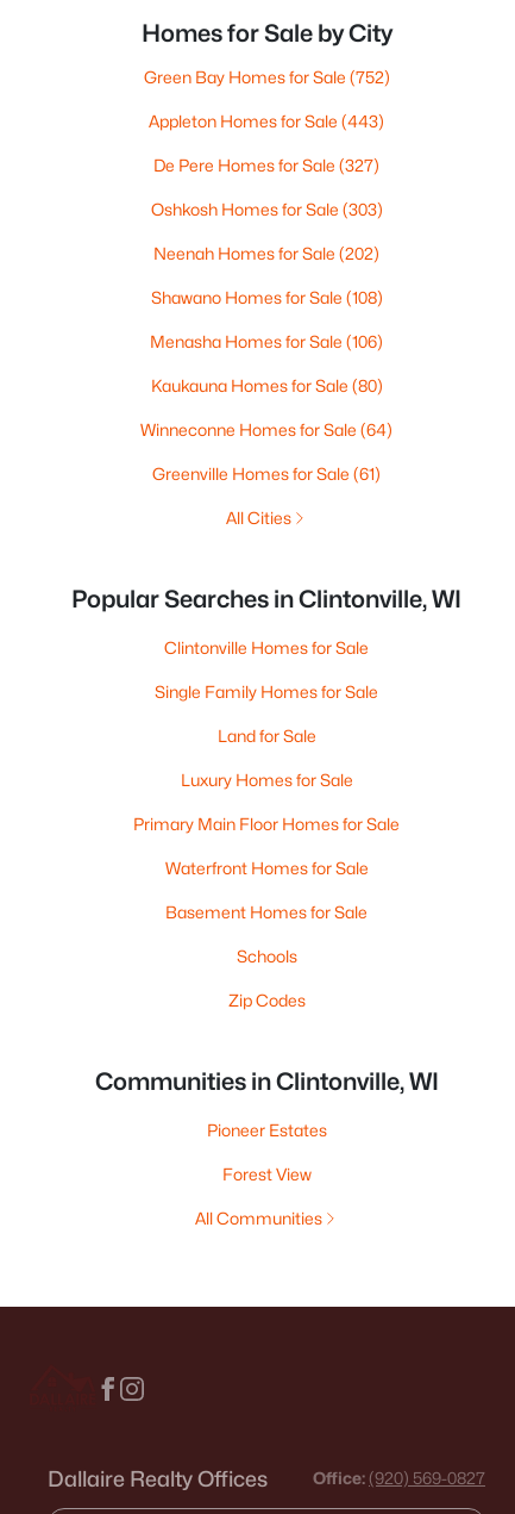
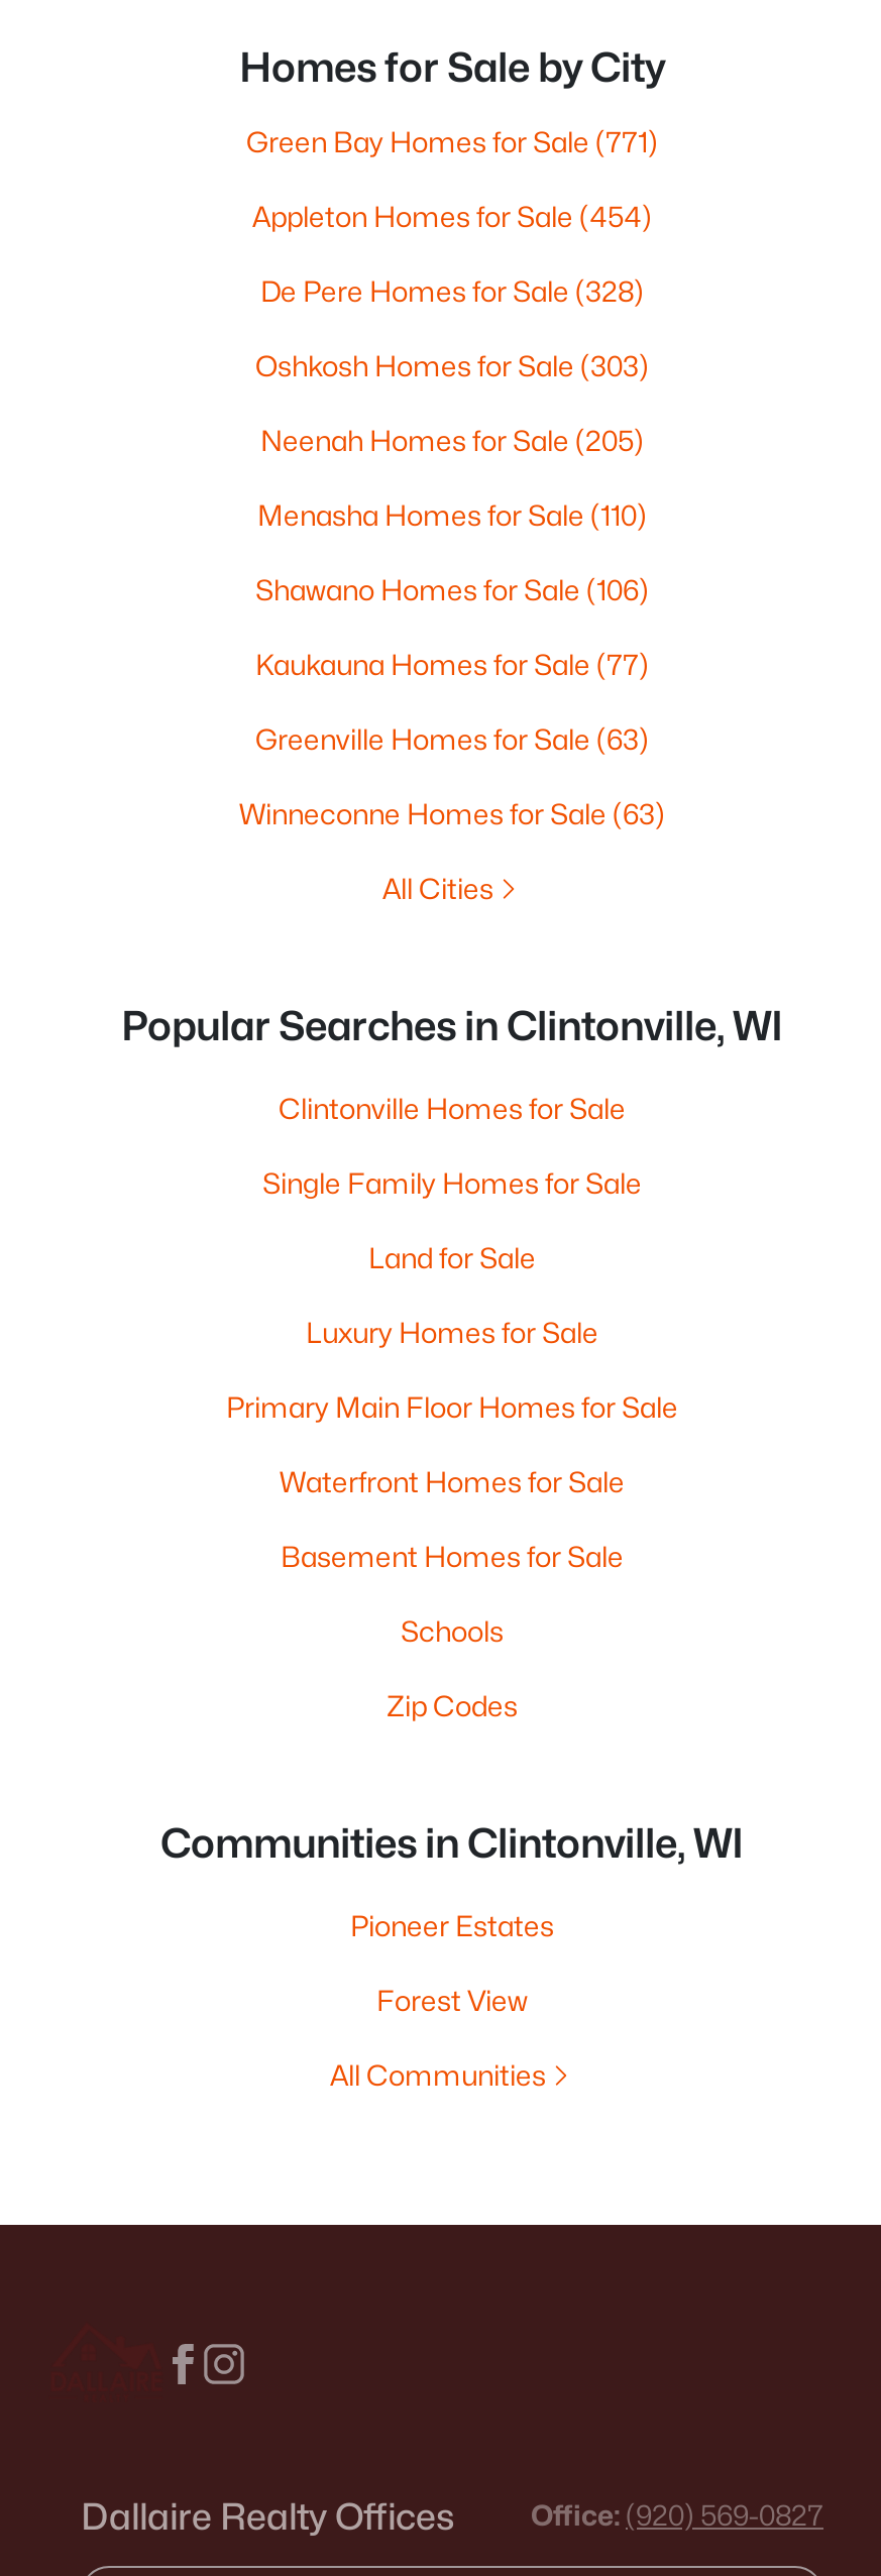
[143,67,390,87] Green Bay Homes for Sale (752) -> [246,124,658,158] Green Bay Homes for Sale (771)
[149,111,384,131] Appleton Homes for Sale (443) -> [252,199,652,233] Appleton Homes for Sale (454)
[153,155,379,175] De Pere Homes for Sale (327) -> [260,273,644,308] De Pere Homes for Sale (328)
[153,243,379,263] Neenah Homes for Sale (202) -> [260,423,644,457] Neenah Homes for Sale (205)
[150,287,382,307] Shawano Homes for Sale (108) -> [257,497,647,532] Menasha Homes for Sale (110)
[150,331,383,351] Menasha Homes for Sale (106) -> [255,572,649,606] Shawano Homes for Sale (106)
[150,375,382,395] Kaukauna Homes for Sale (80) -> [255,647,649,681] Kaukauna Homes for Sale (77)
[140,419,392,440] Winneconne Homes for Sale (64) -> [255,721,649,756] Greenville Homes for Sale (63)
[152,463,381,484] Greenville Homes for Sale (61) -> [239,796,665,830] Winneconne Homes for Sale (63)

